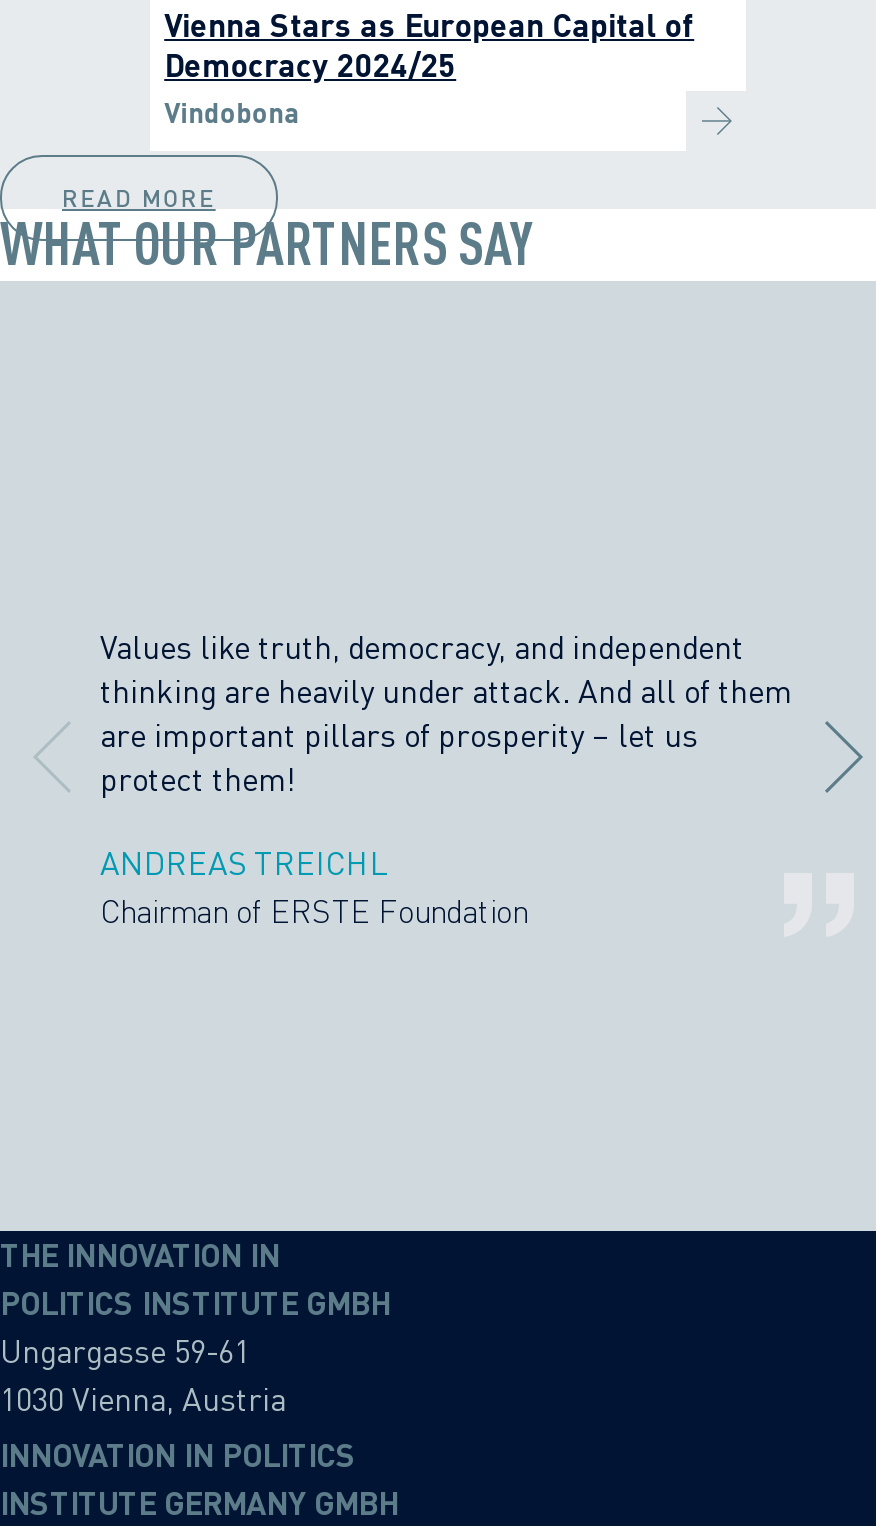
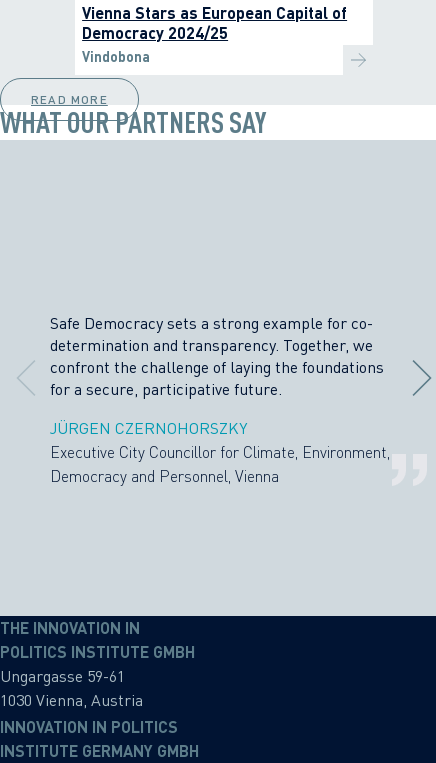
[100,627,792,799] Values like truth, democracy, and independent | thinking are heavily under attack. And all of them | are important pillars of prosperity – let us | protect them! -> [50,313,384,399] Safe Democracy sets a strong example for co- | determination and transparency. Together, we | confront the challenge of laying the foundations | for a secure, participative future.
[100,844,528,932] ANDREAS TREICHL | Chairman of ERSTE Foundation -> [50,418,390,486] JÜRGEN CZERNOHORSZKY | Executive City Councillor for Climate, Environment, | Democracy and Personnel, Vienna

